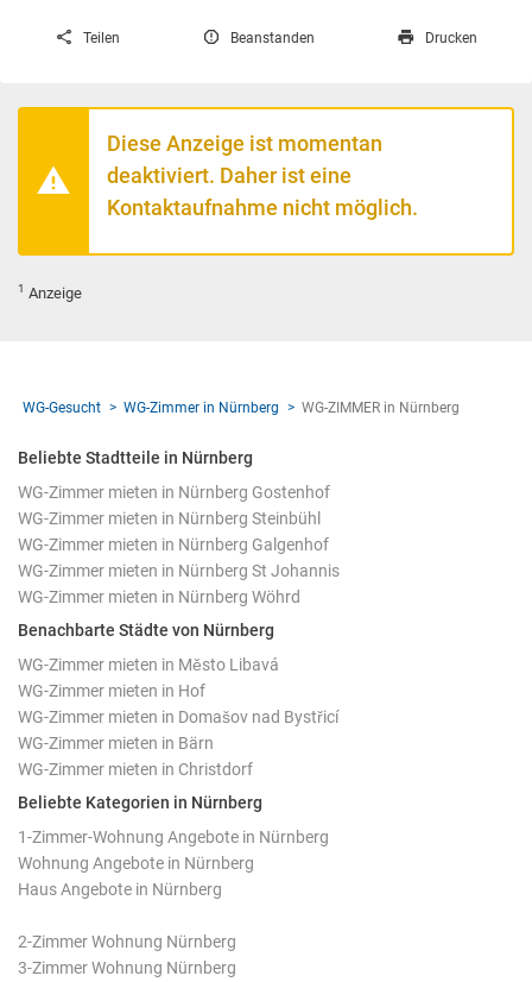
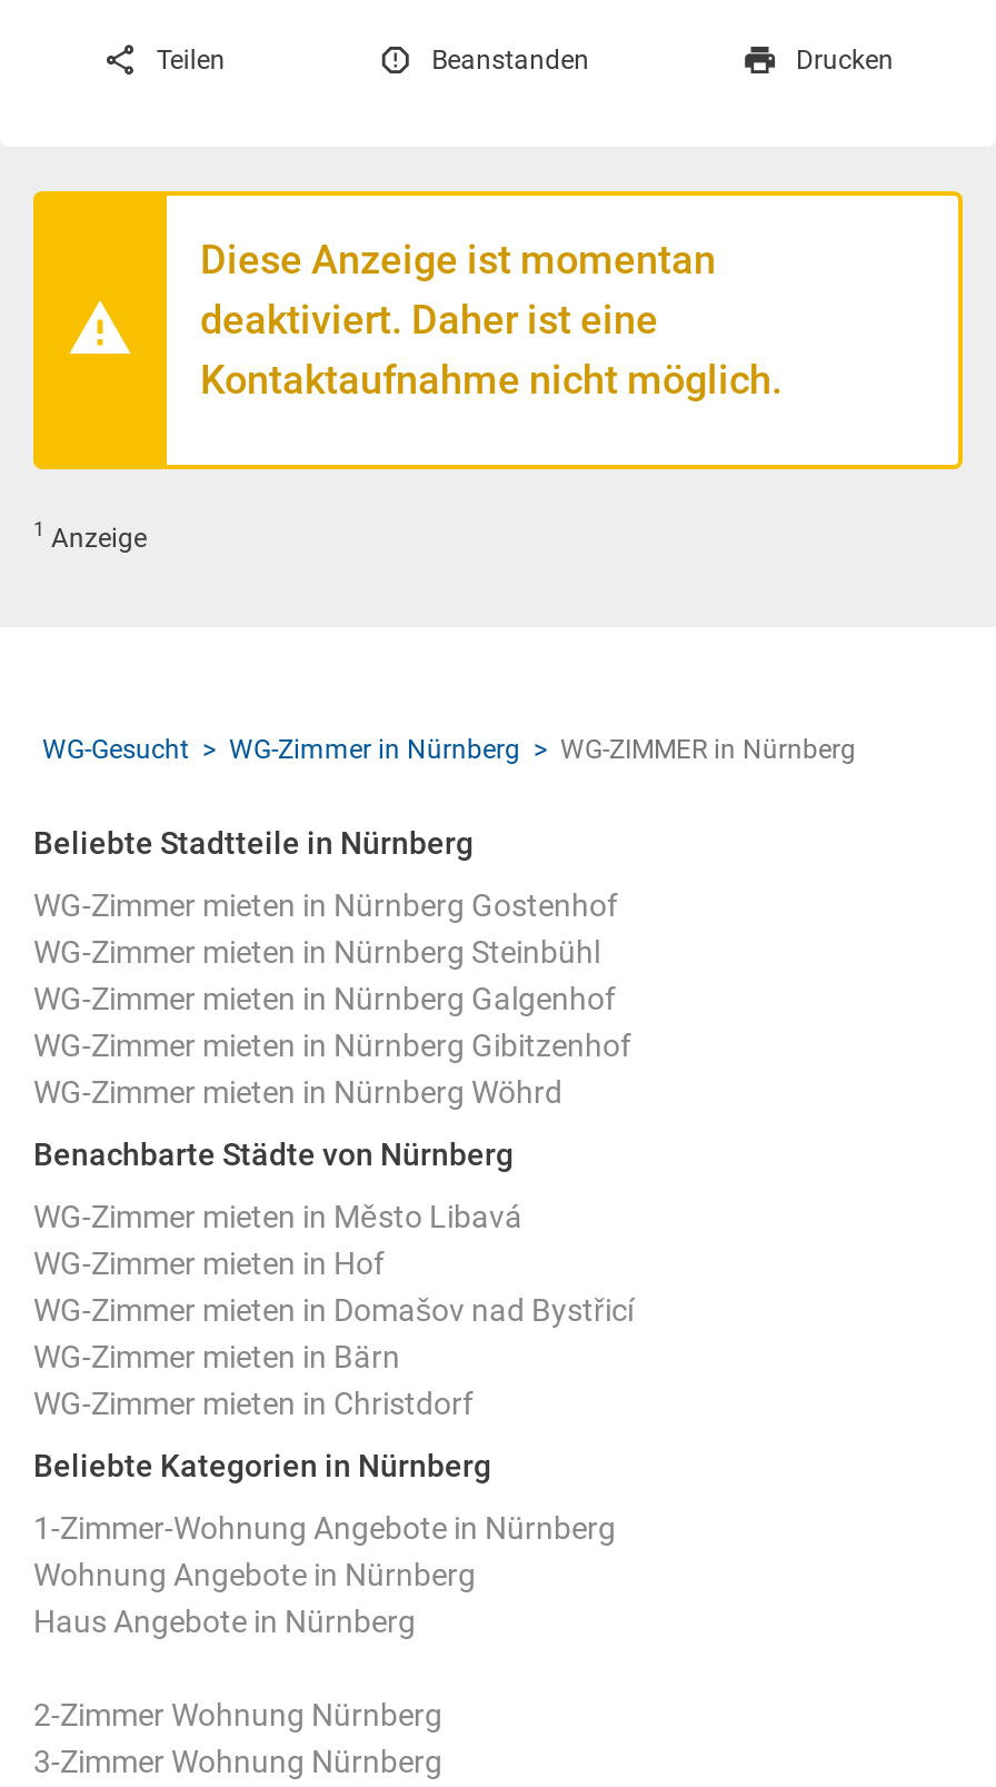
[18,561,340,580] WG-Zimmer mieten in Nürnberg St Johannis -> [33,1027,631,1062] WG-Zimmer mieten in Nürnberg Gibitzenhof

